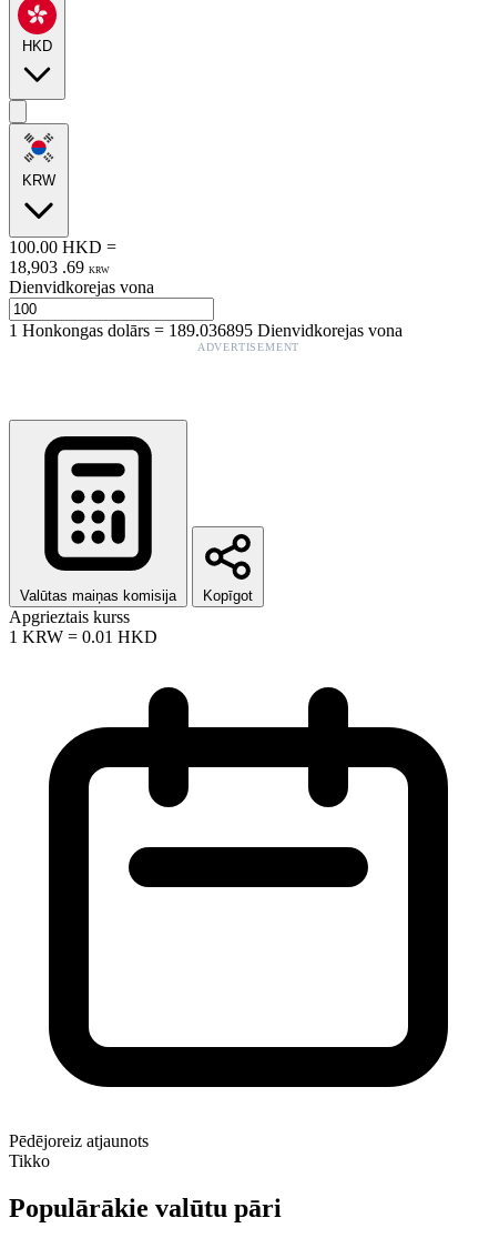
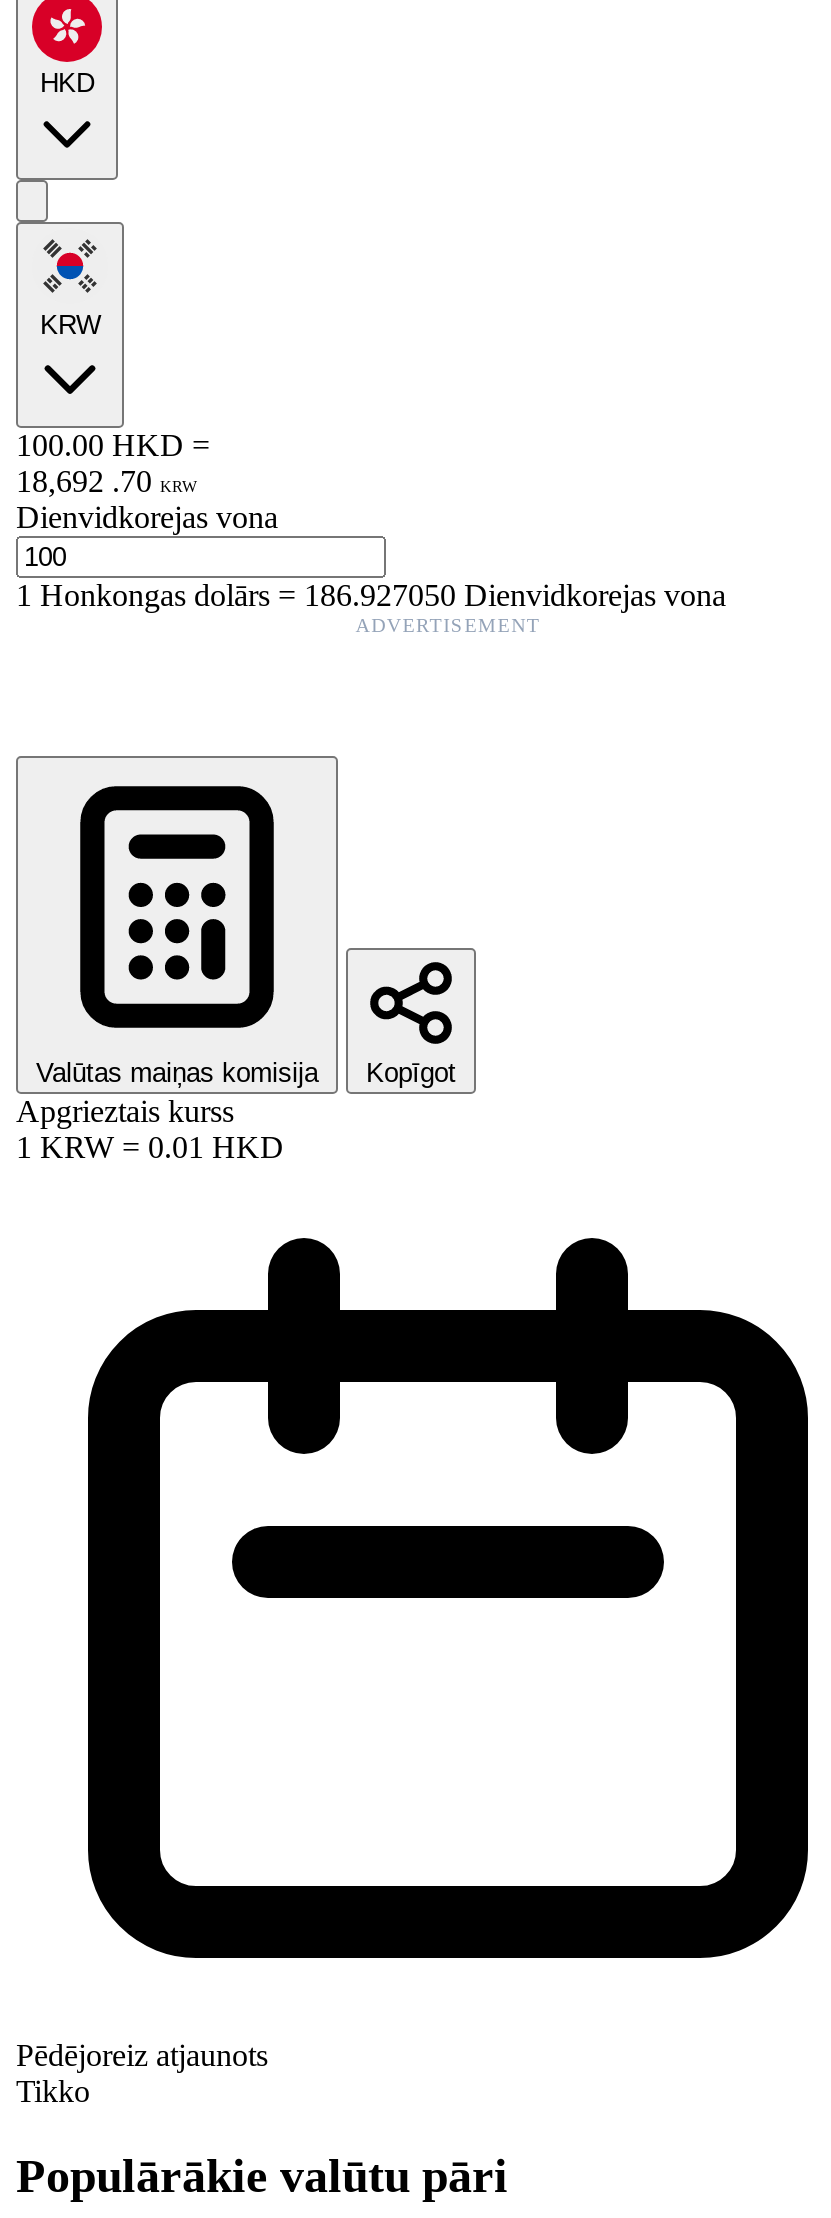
[9,257,110,276] 18,903 . 69 KRW -> [16,464,198,498] 18,692 . 70 KRW
[9,321,403,340] 1Honkongas dolārs=189.036895 Dienvidkorejas vona -> [16,578,726,612] 1Honkongas dolārs=186.927050 Dienvidkorejas vona

